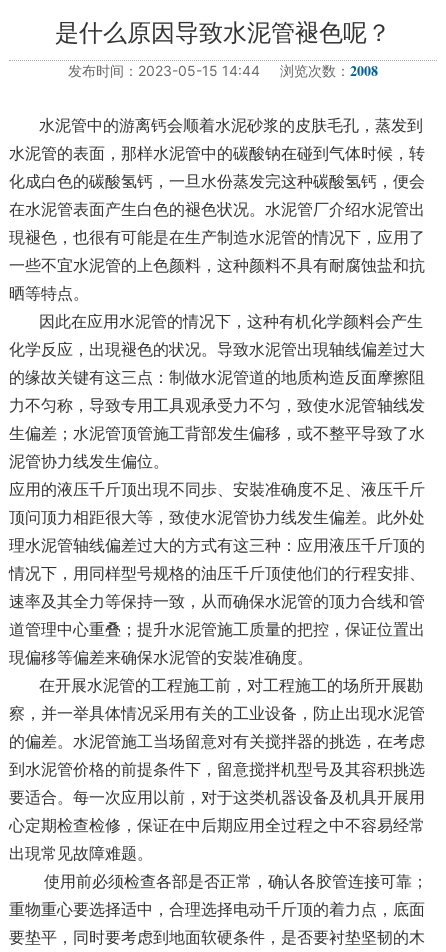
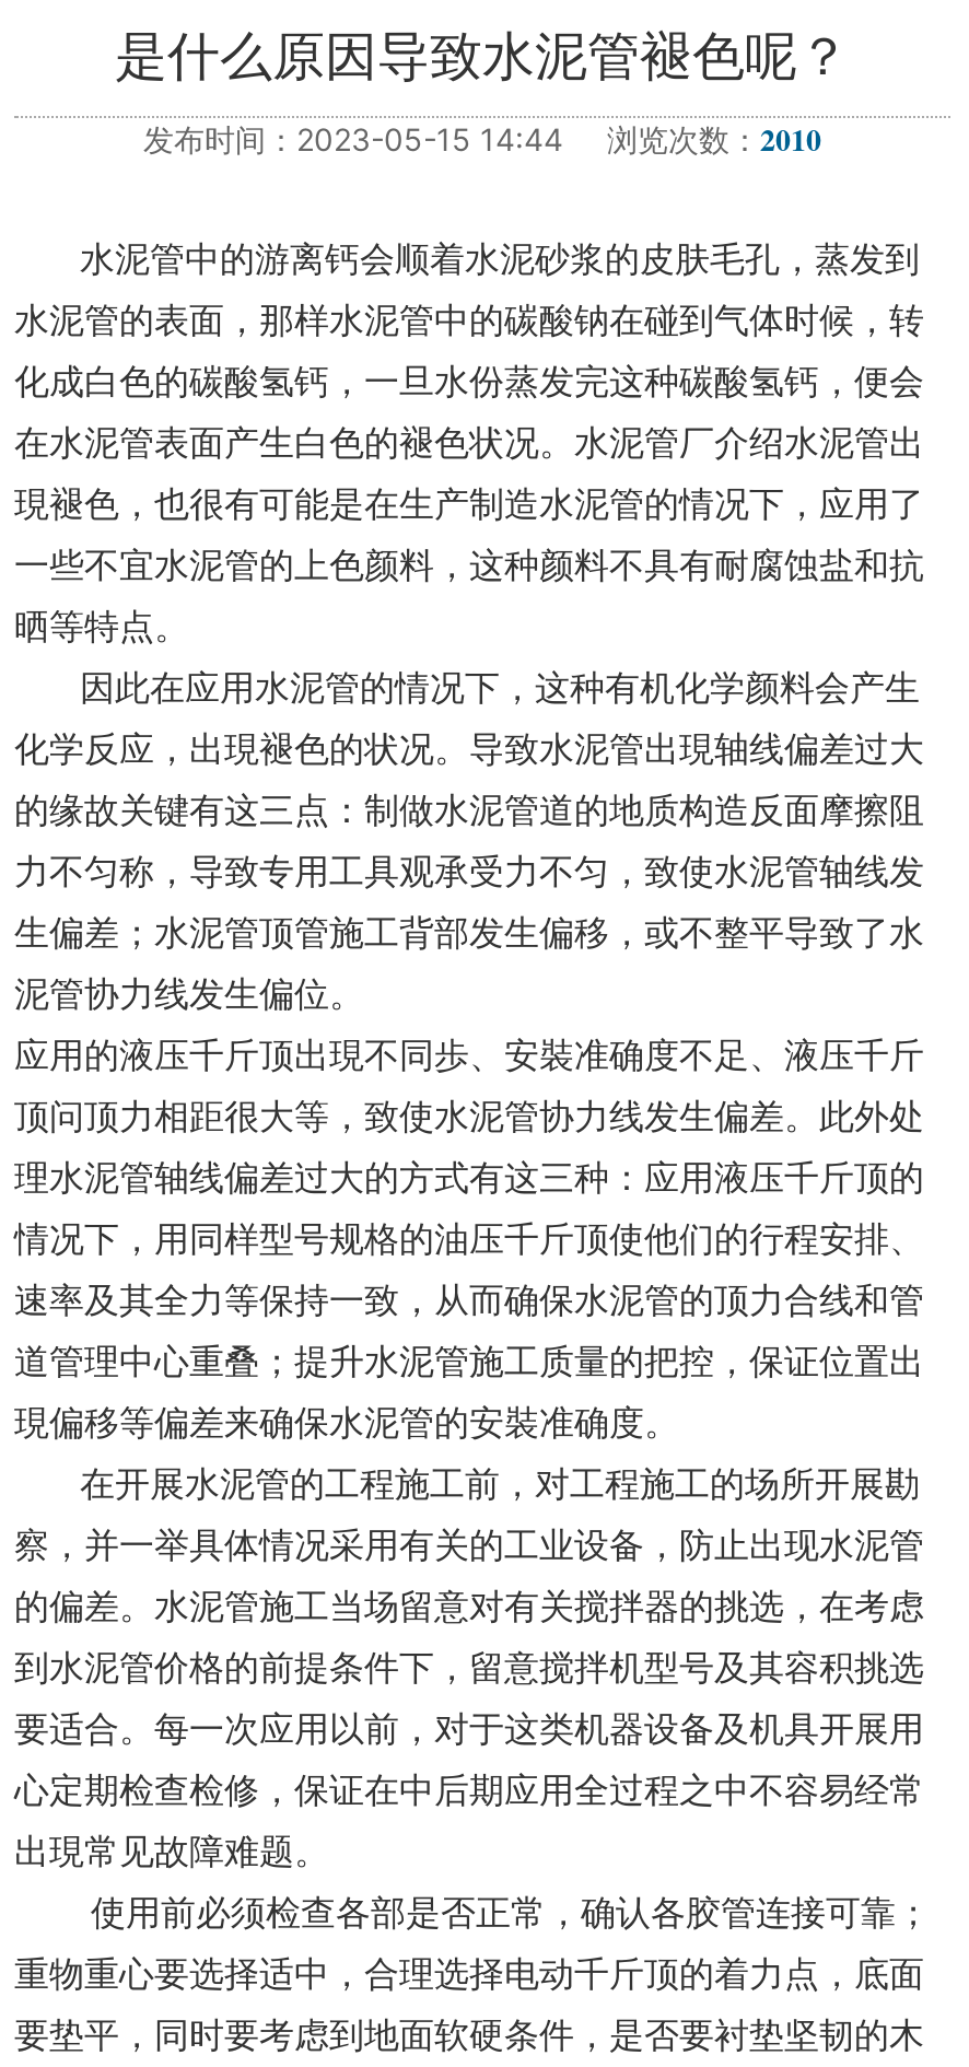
[68,60,378,81] 发布时间：2023-05-15 14:44 浏览次数：2008 -> [143,116,821,162] 发布时间：2023-05-15 14:44 浏览次数：2010

